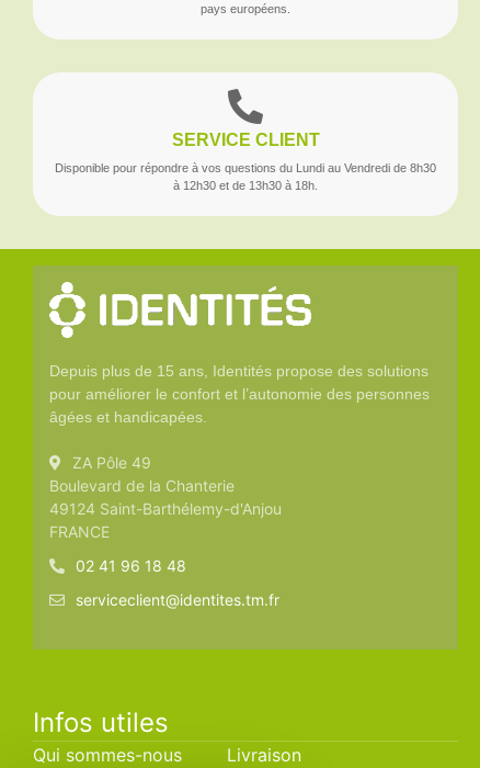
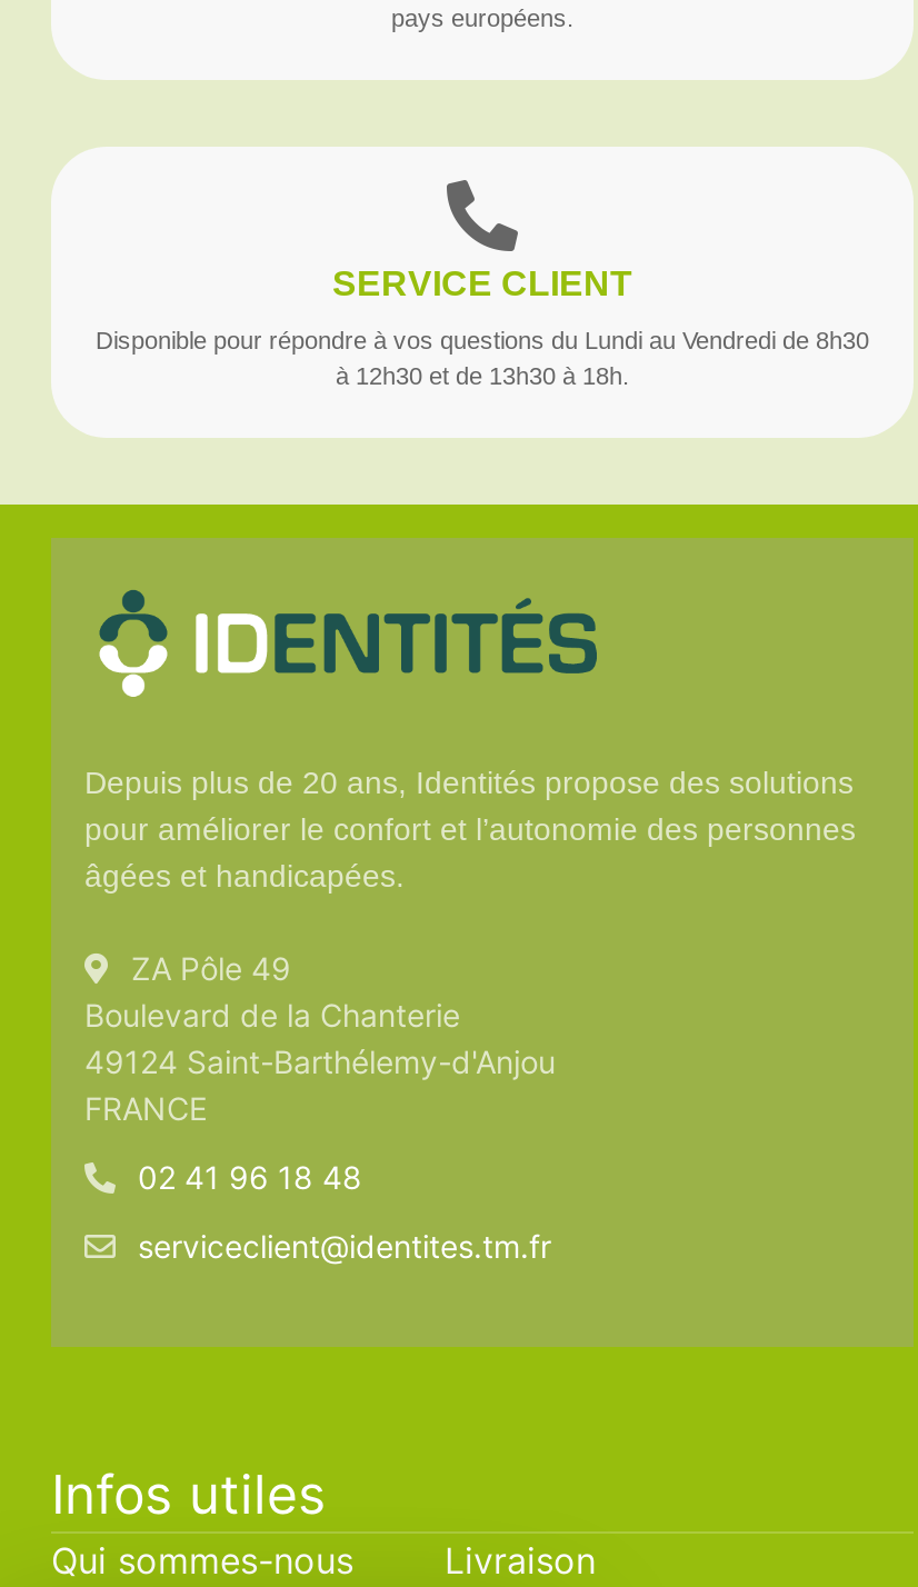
[48,281,428,380] [image] | Depuis plus de 15 ans, Identités propose des solutions -> [84,589,854,800] [image] | Depuis plus de 20 ans, Identités propose des solutions
[99,285,312,327] [image] -> [187,598,613,676] [image]

